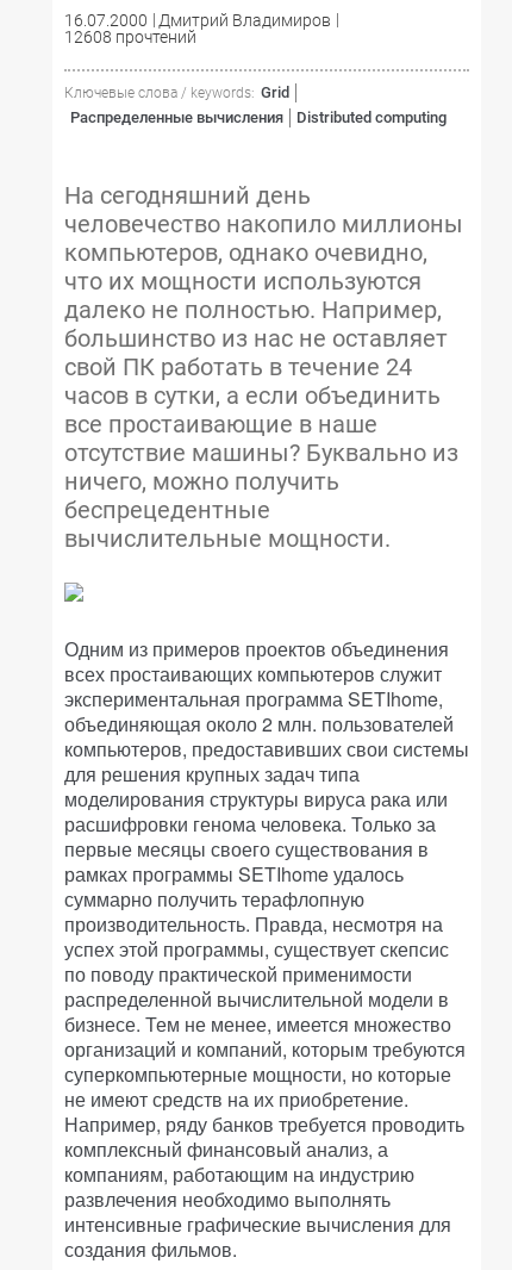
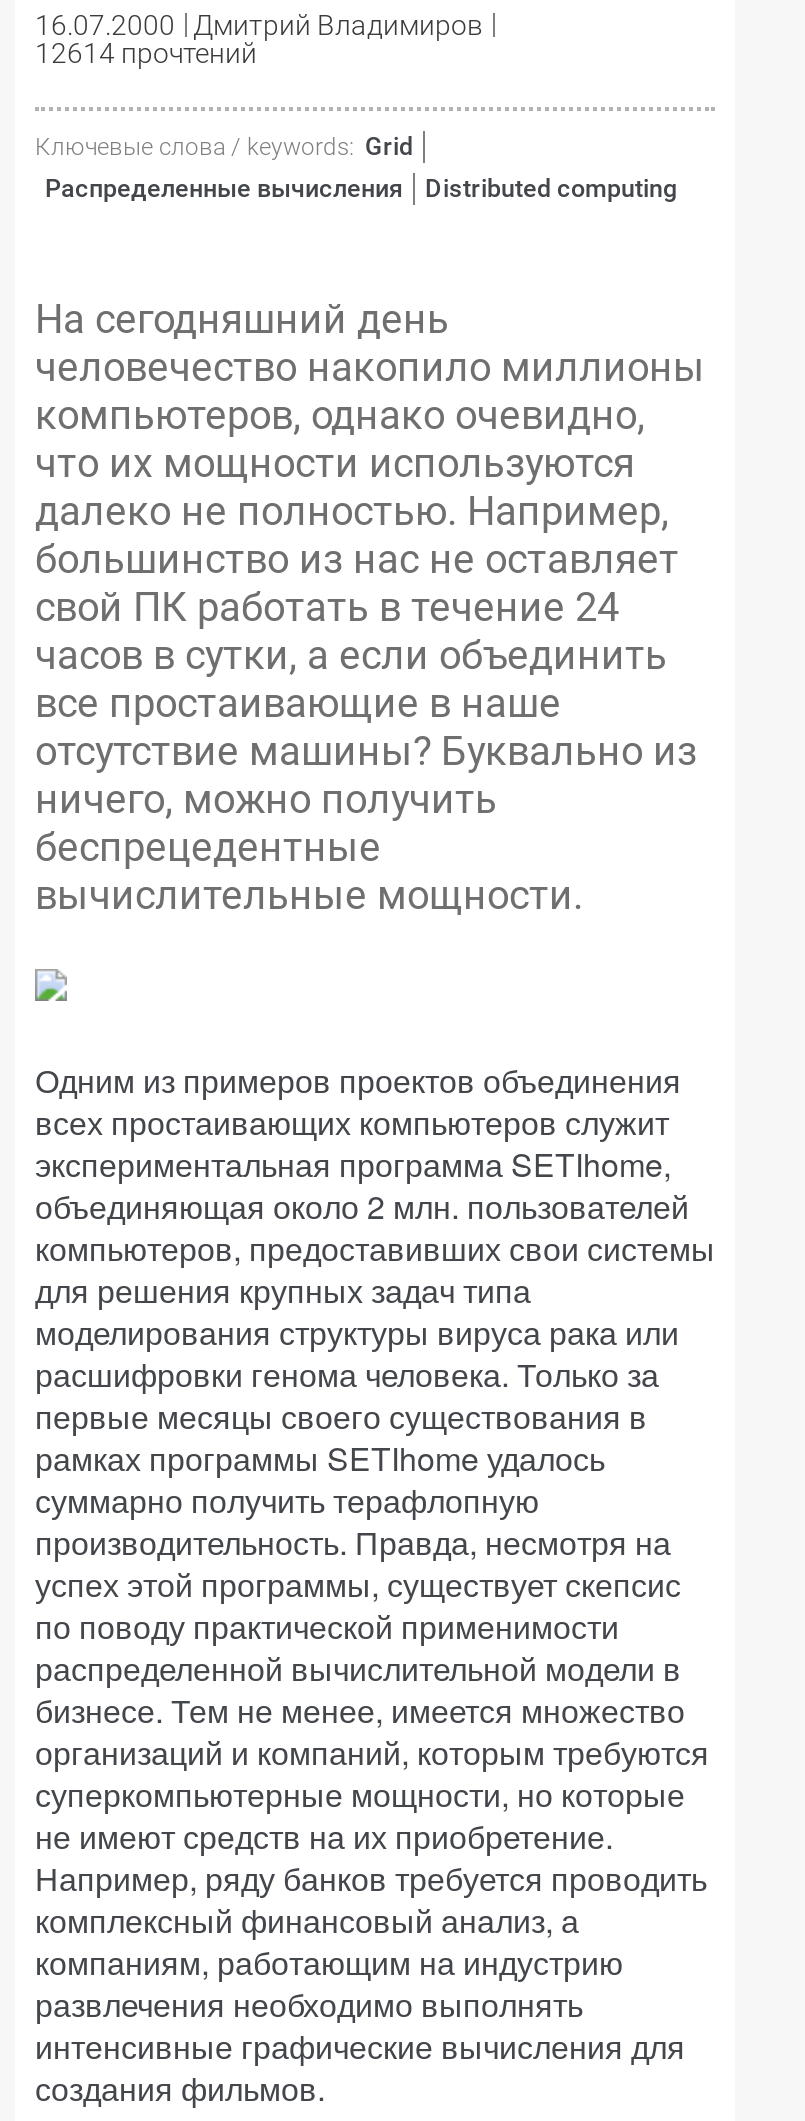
[64,27,196,46] 12608 прочтений -> [35,37,257,69] 12614 прочтений

